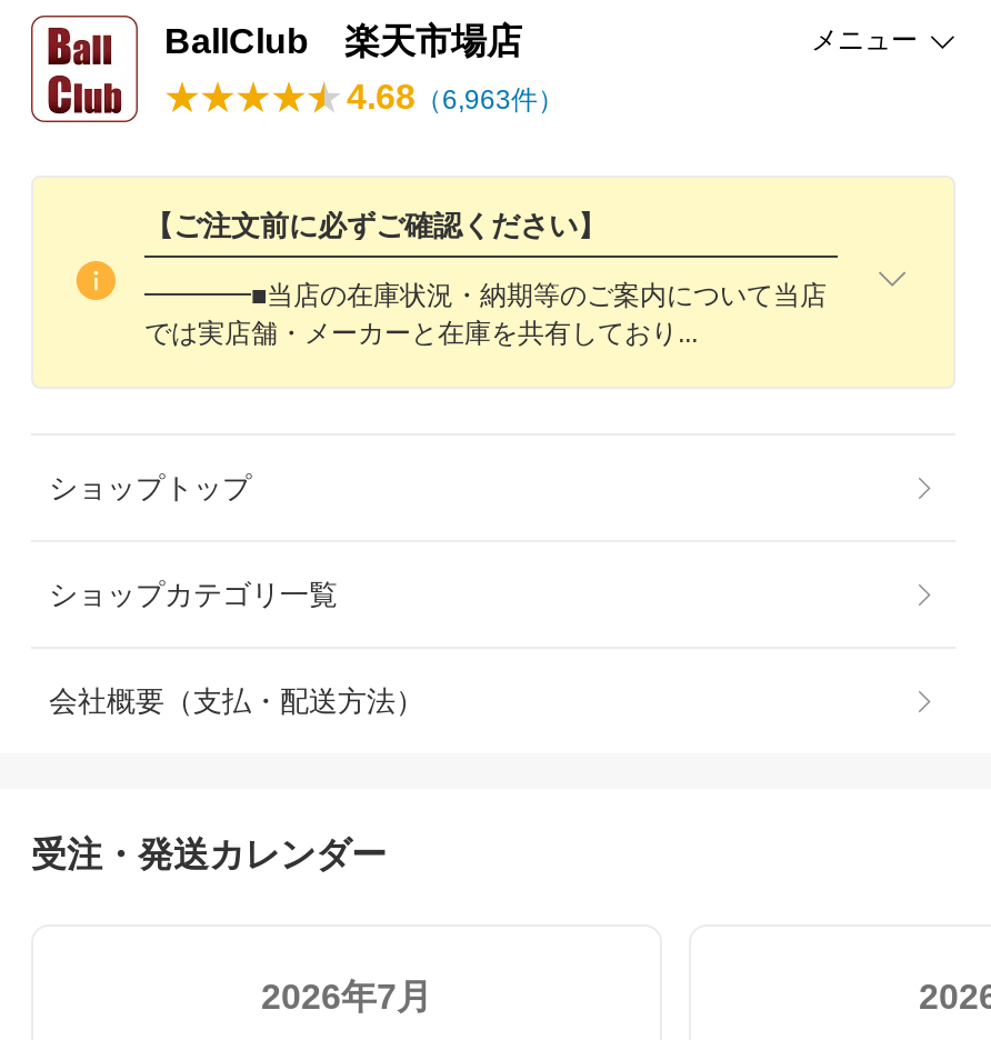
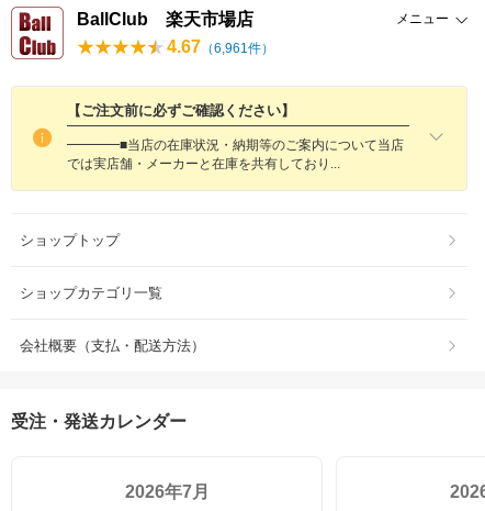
[347,78,564,116] 4.68（6,963件） -> [167,37,274,56] 4.67（6,961件）

